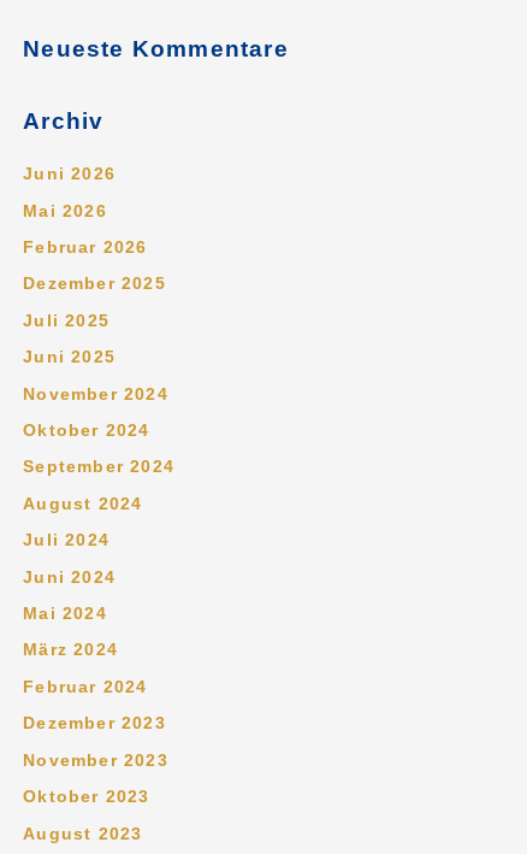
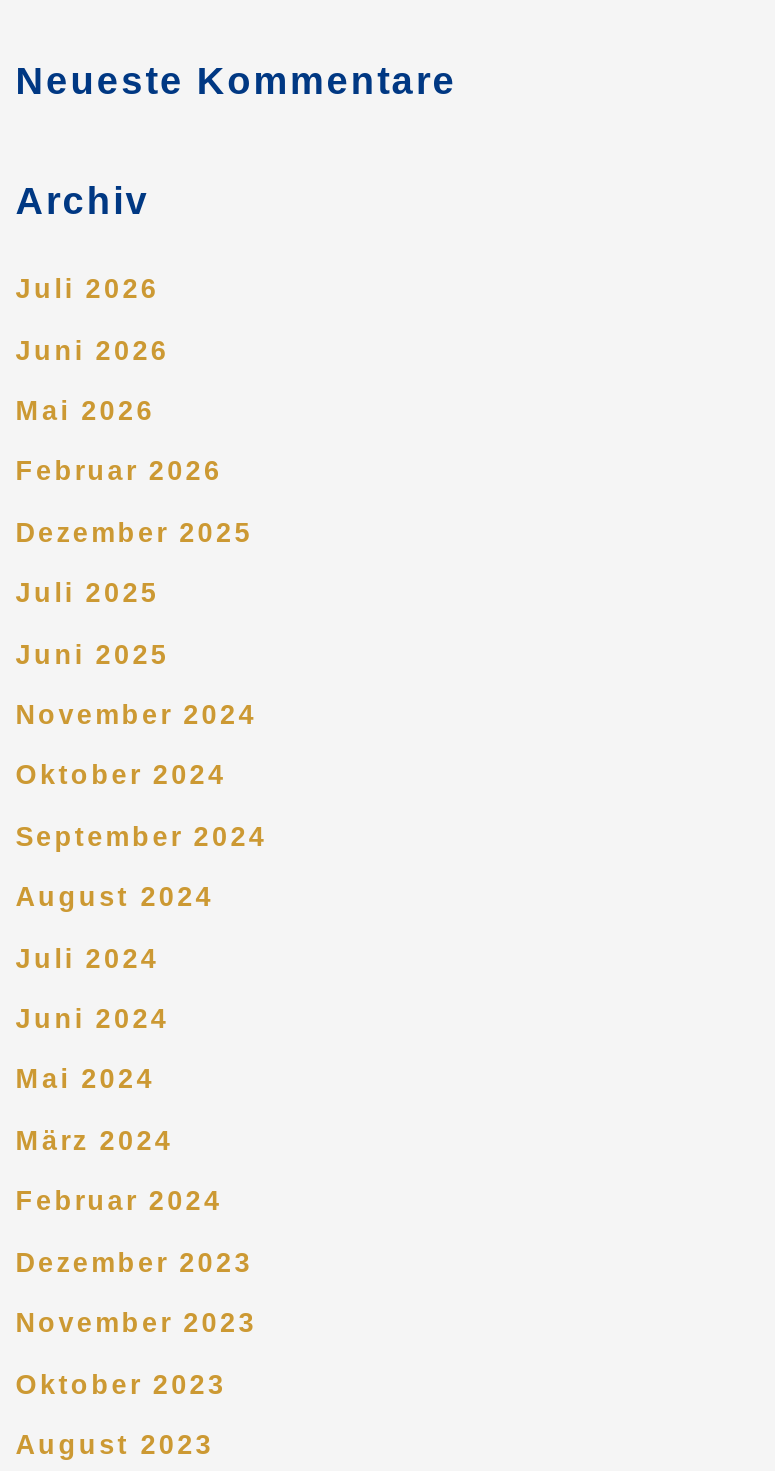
none -> [16,274,159,304] Juli 2026

